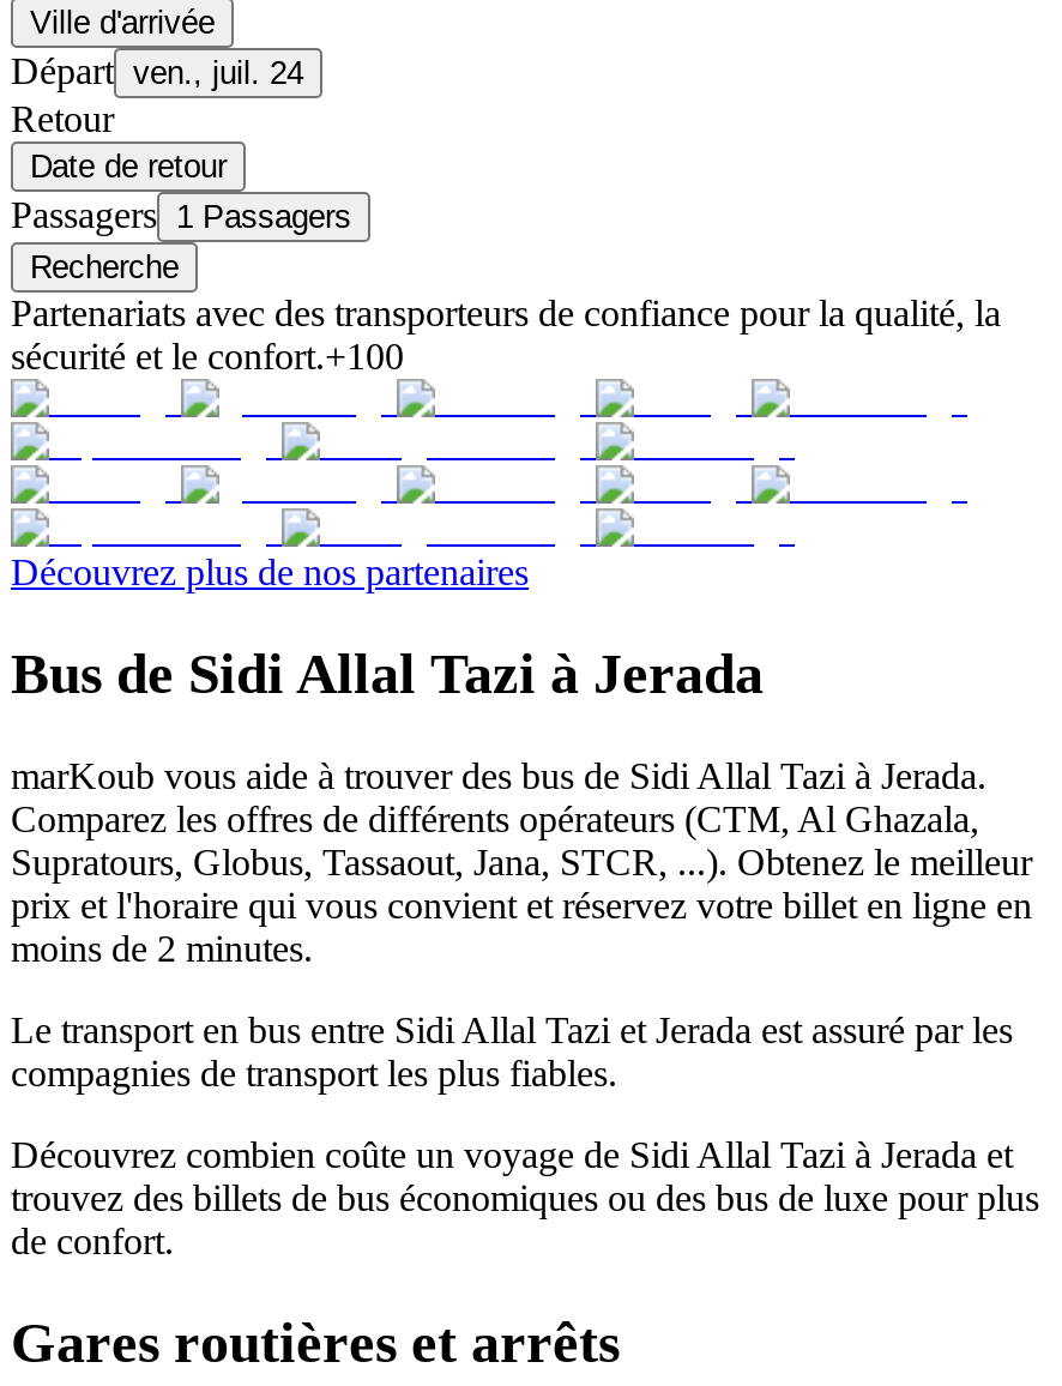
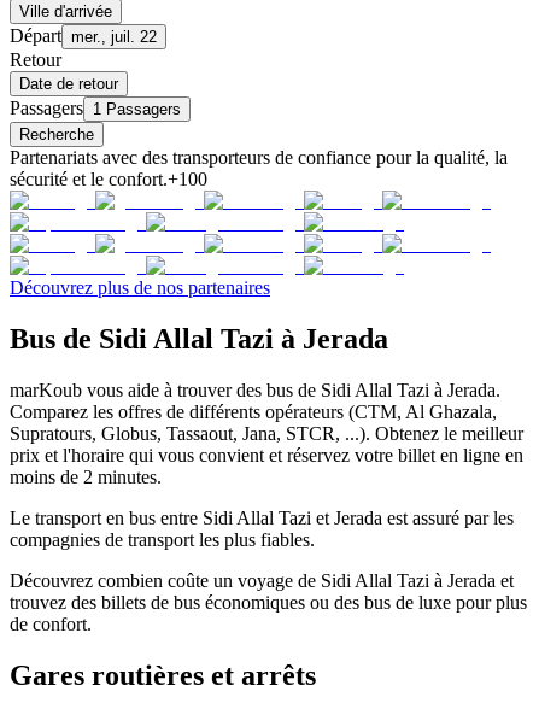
[11,50,303,91] Départ ven., juil. 24 -> [10,25,157,46] Départ mer., juil. 22

